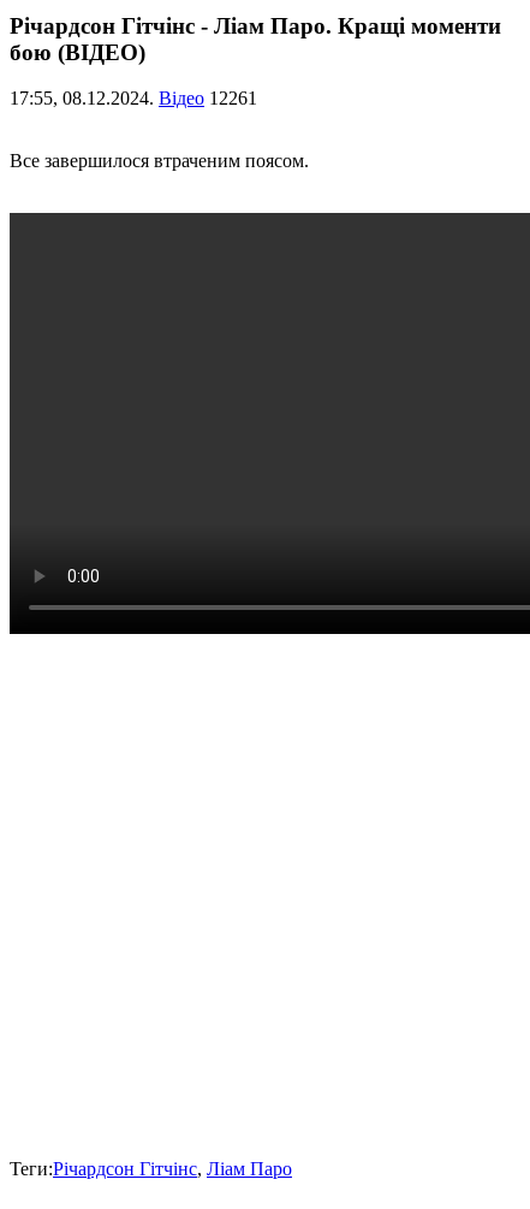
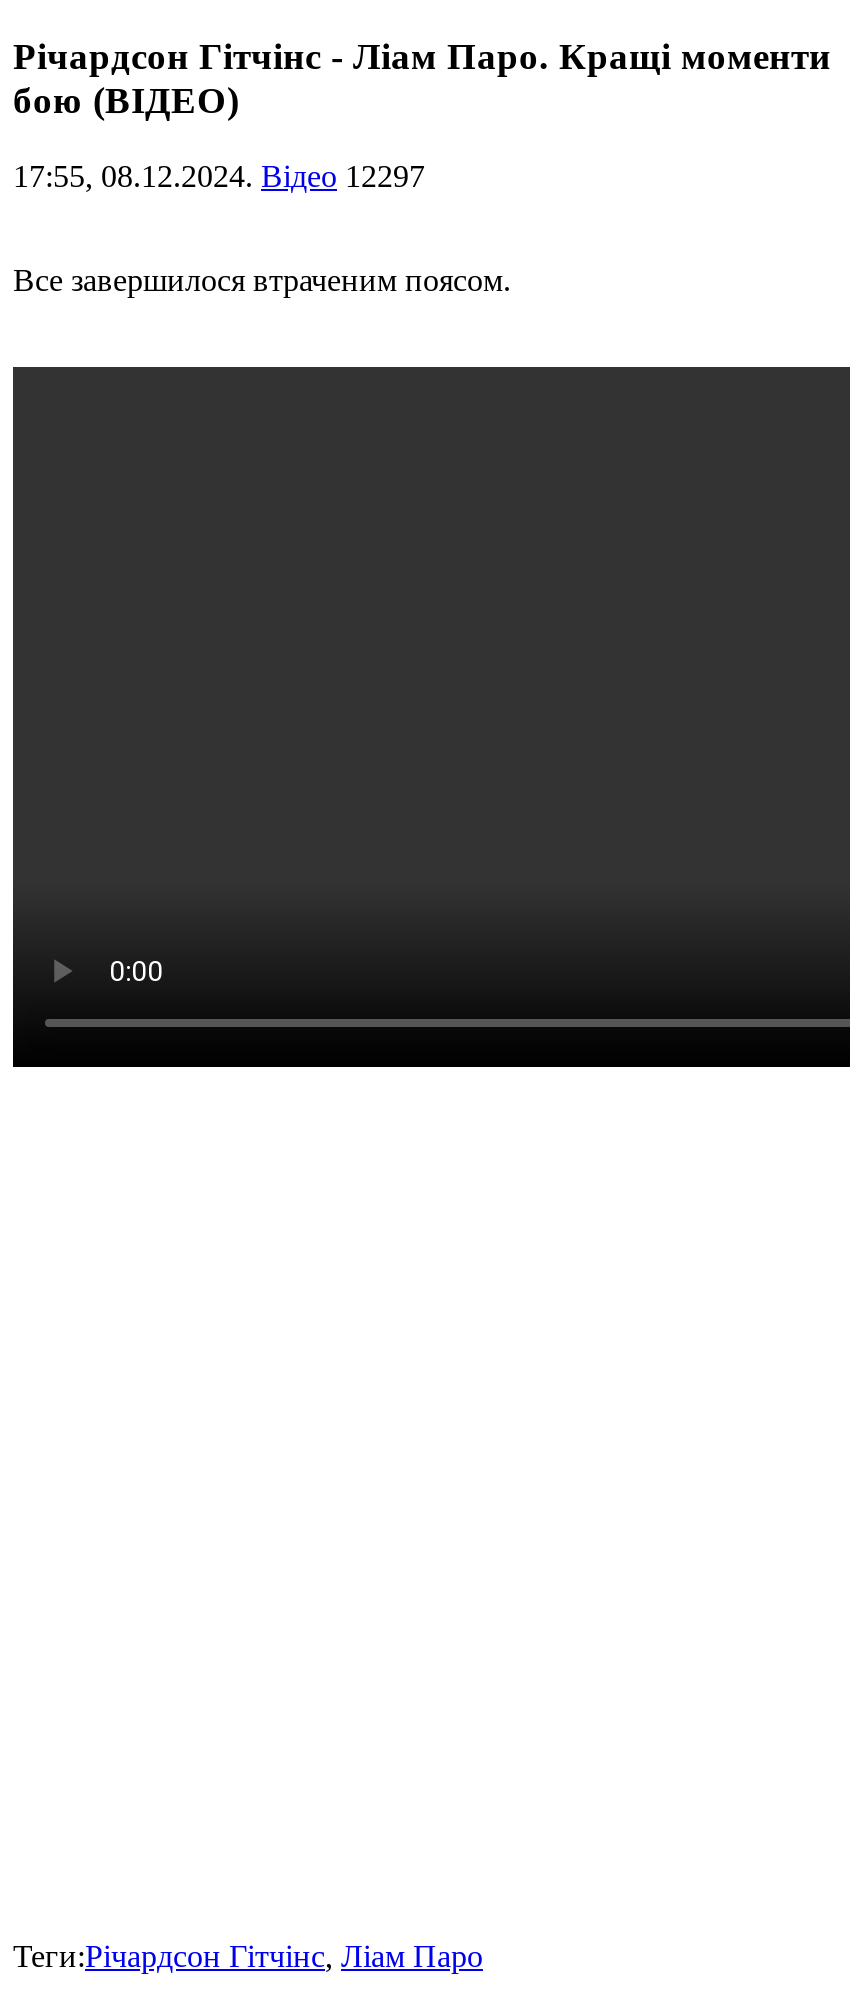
[10,88,257,109] 17:55, 08.12.2024. Відео 12261 -> [13,160,425,194] 17:55, 08.12.2024. Відео 12297

